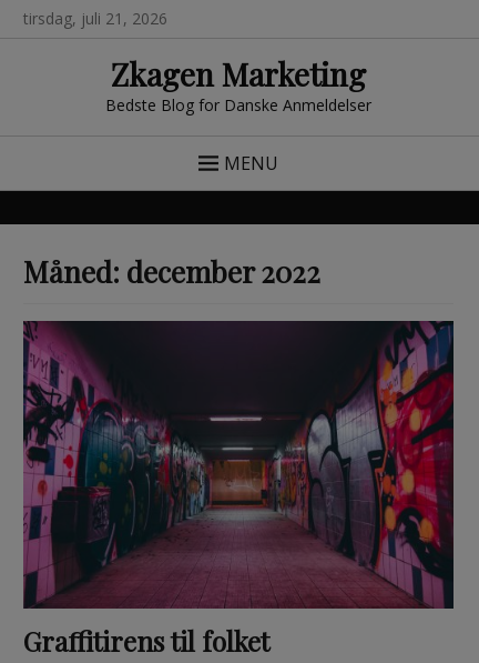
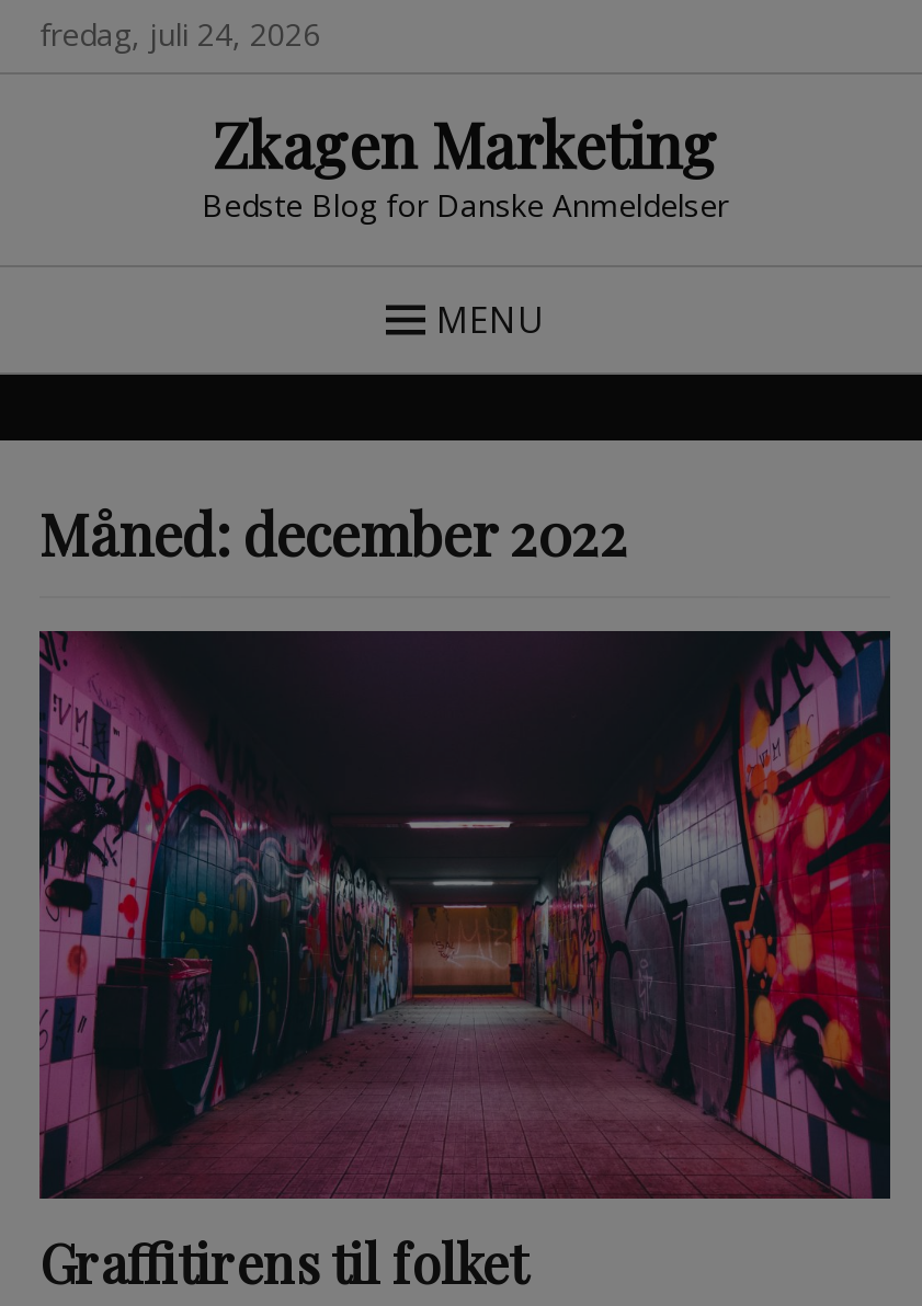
[23,8,167,29] tirsdag, juli 21, 2026 -> [39,13,320,55] fredag, juli 24, 2026

